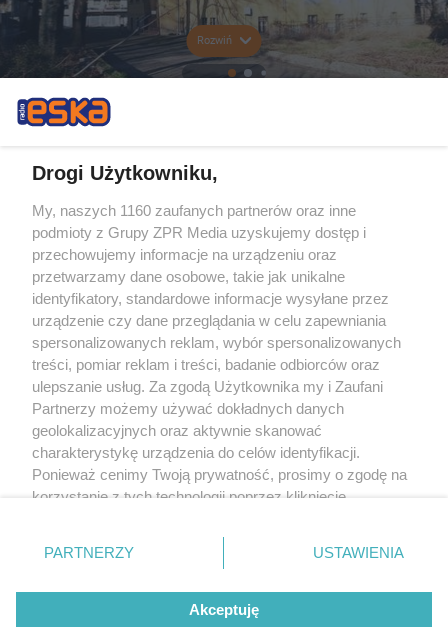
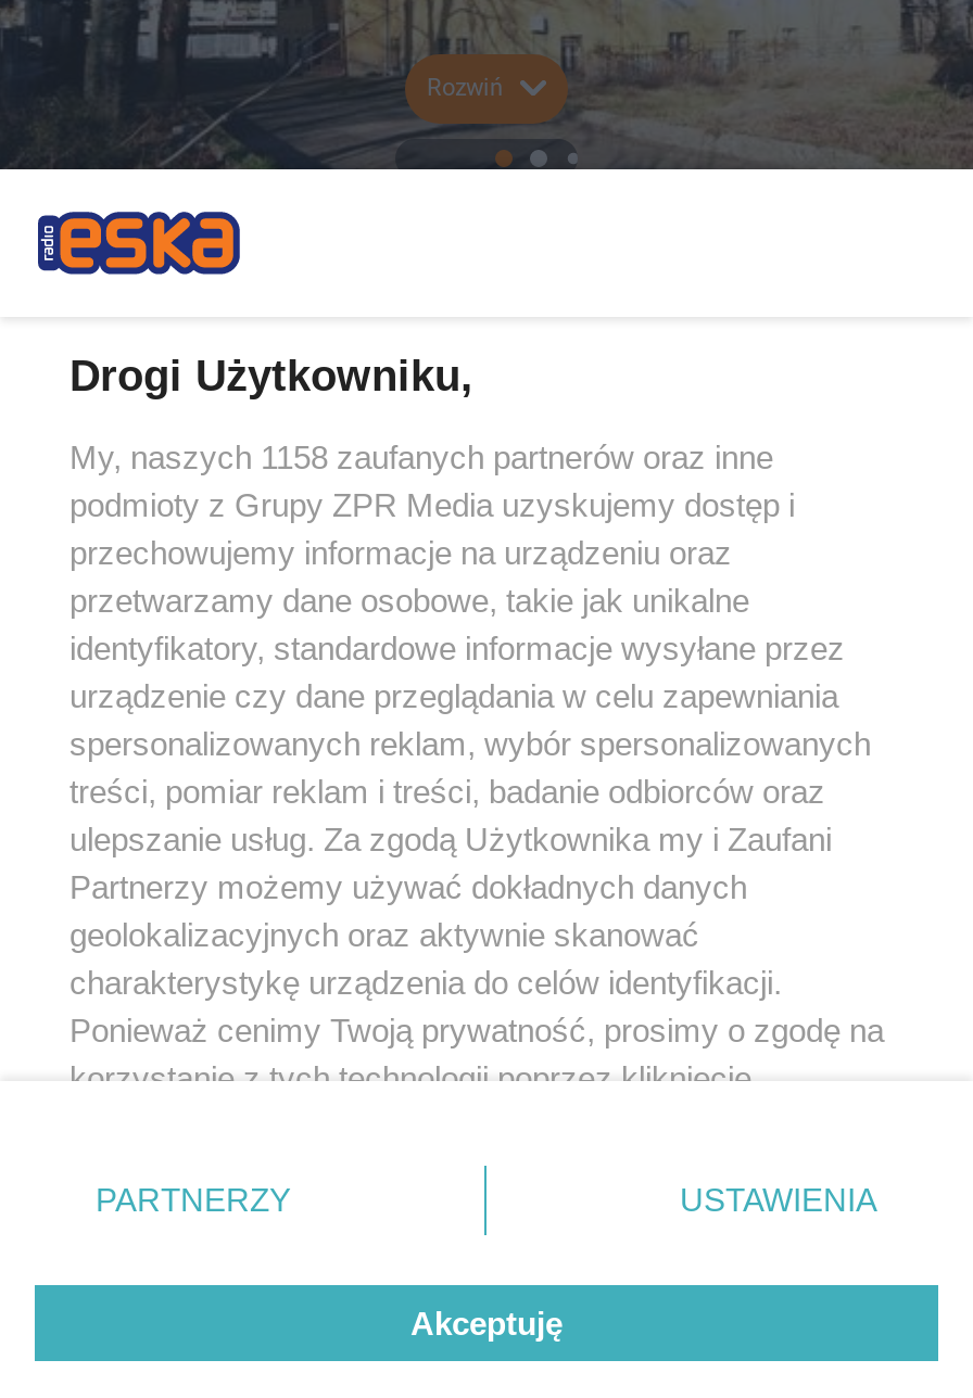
[32,202,356,219] My, naszych 1160 zaufanych partnerów oraz inne -> [69,439,773,475] My, naszych 1158 zaufanych partnerów oraz inne

